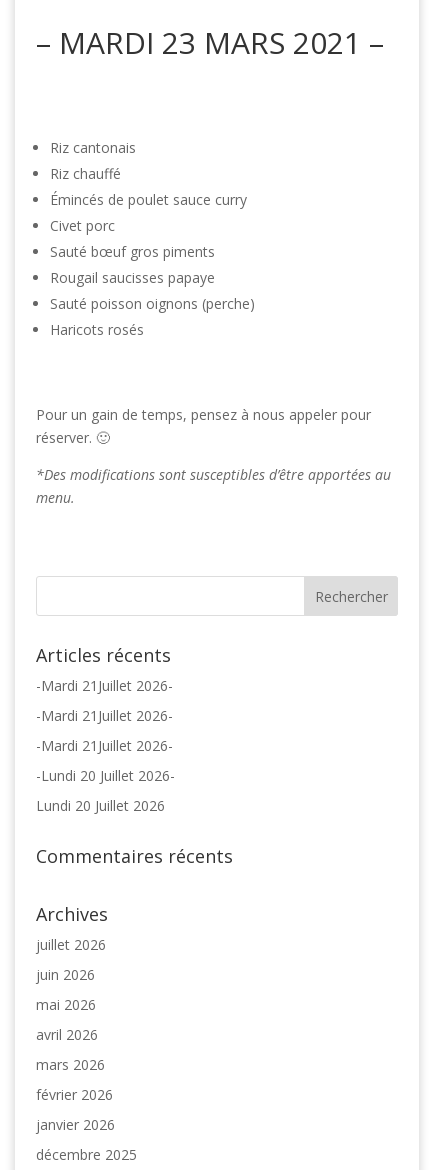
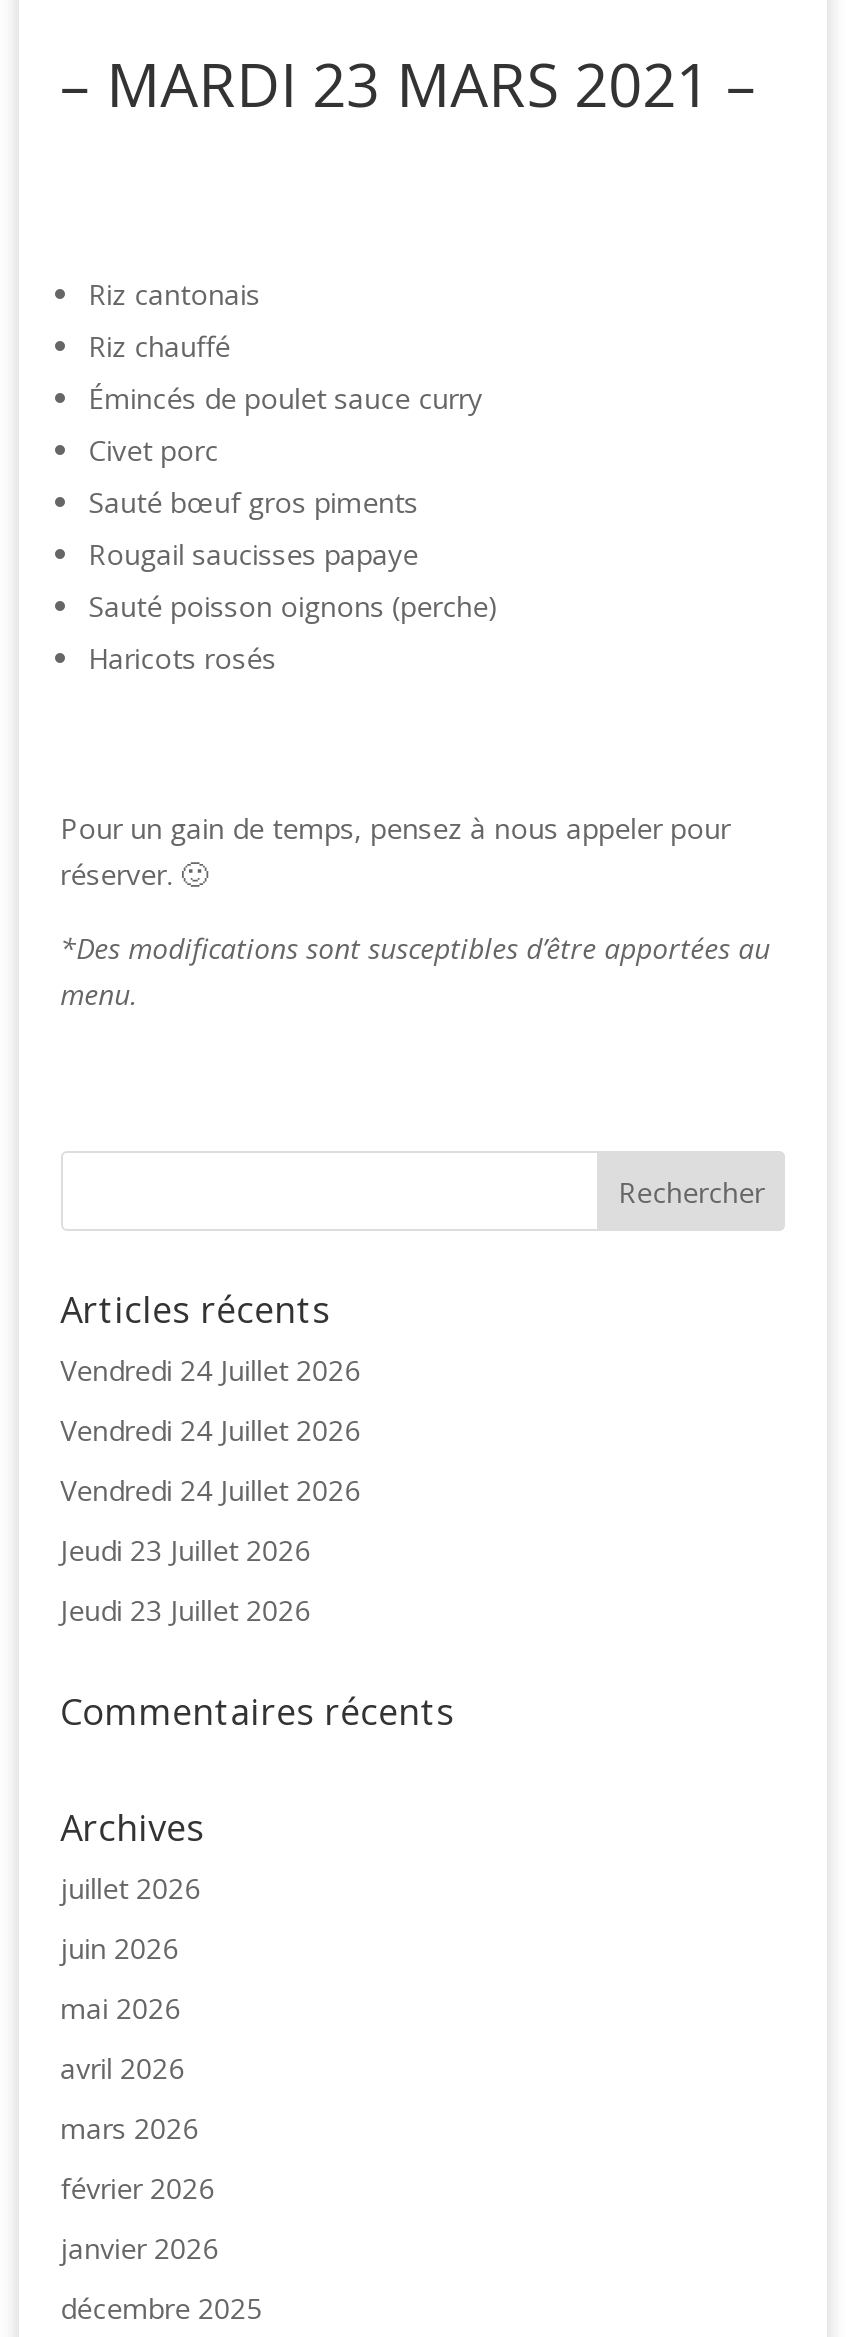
[36,676,173,695] -Mardi 21Juillet 2026- -> [60,1351,360,1389] Vendredi 24 Juillet 2026
[36,706,173,725] -Mardi 21Juillet 2026- -> [60,1411,360,1449] Vendredi 24 Juillet 2026
[36,736,173,755] -Mardi 21Juillet 2026- -> [60,1471,360,1509] Vendredi 24 Juillet 2026
[36,766,175,785] -Lundi 20 Juillet 2026- -> [60,1531,310,1569] Jeudi 23 Juillet 2026
[36,796,165,815] Lundi 20 Juillet 2026 -> [60,1591,310,1629] Jeudi 23 Juillet 2026

